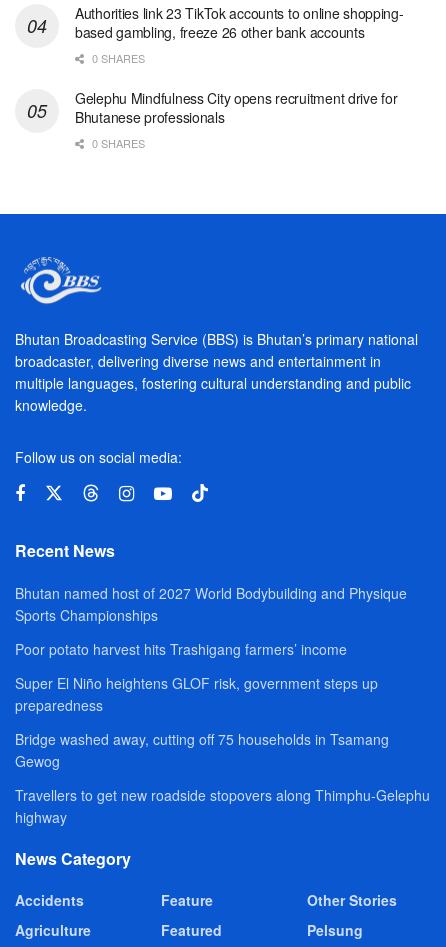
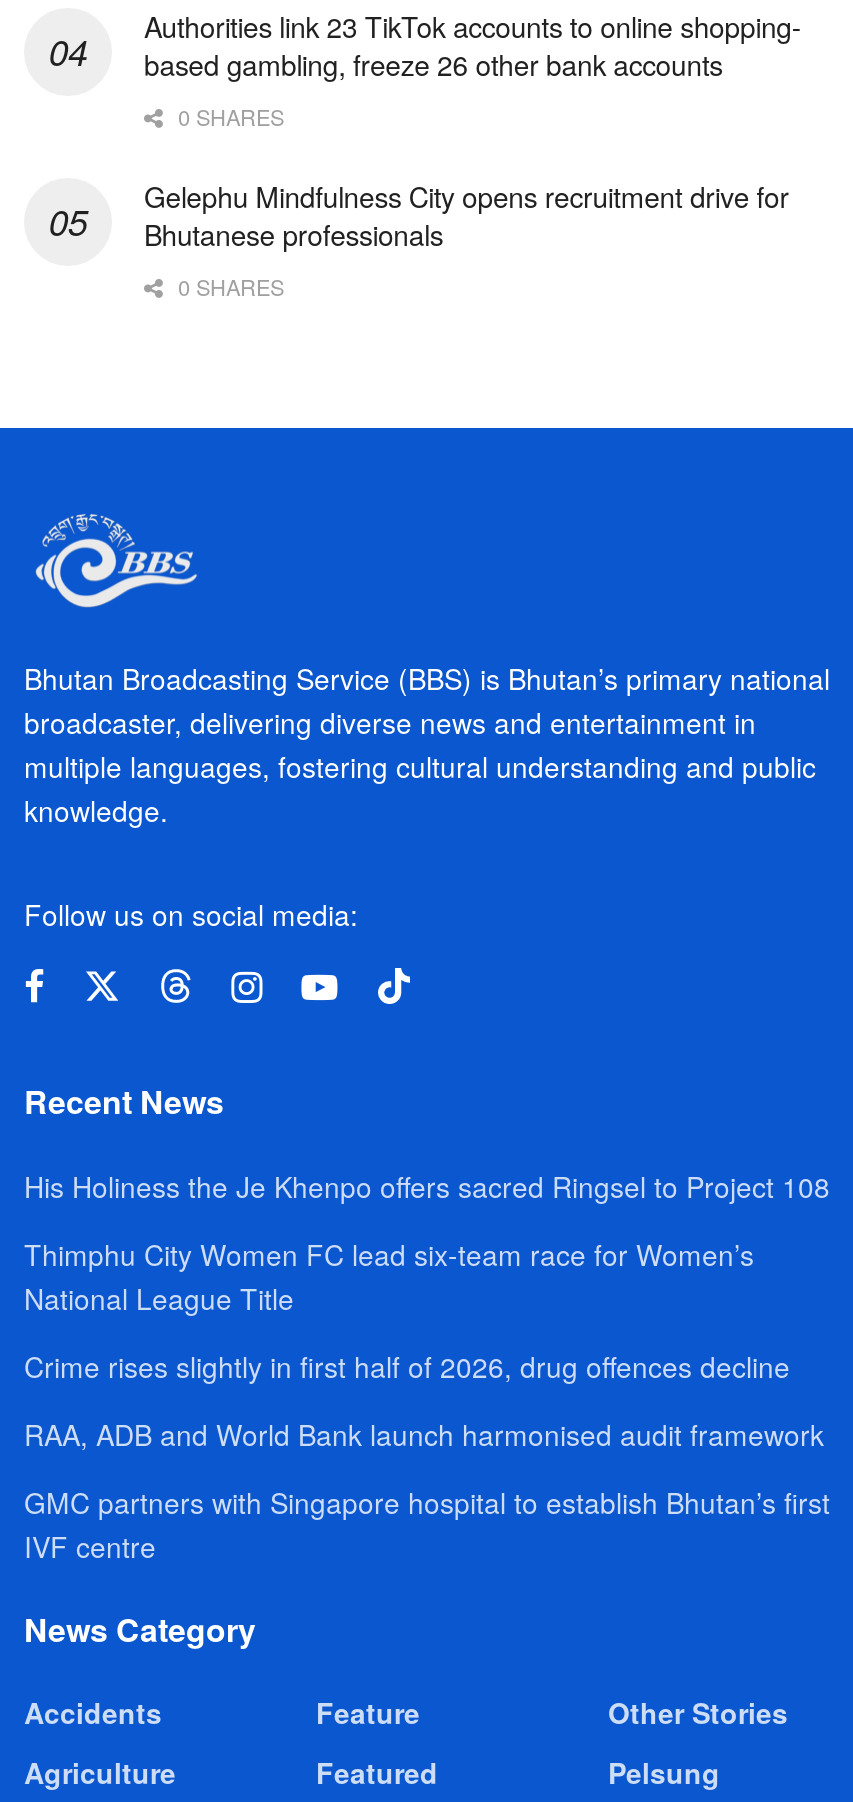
[15,583,407,625] Bhutan named host of 2027 World Bodybuilding and Physique | Sports Championships -> [24,1167,830,1207] His Holiness the Je Khenpo offers sacred Ringsel to Project 108
[15,639,347,659] Poor potato harvest hits Trashigang farmers’ income -> [24,1235,754,1319] Thimphu City Women FC lead six-team race for Women’s | National League Title
[15,673,378,715] Super El Niño heightens GLOF risk, government steps up | preparedness -> [24,1347,790,1387] Crime rises slightly in first half of 2026, drug offences decline
[15,729,389,771] Bridge washed away, cutting off 75 households in Tsamang | Gewog -> [24,1415,824,1455] RAA, ADB and World Bank launch harmonised audit framework
[15,785,430,827] Travellers to get new roadside stopovers along Thimphu-Gelephu | highway -> [24,1483,830,1567] GMC partners with Singapore hospital to establish Bhutan’s first | IVF centre

